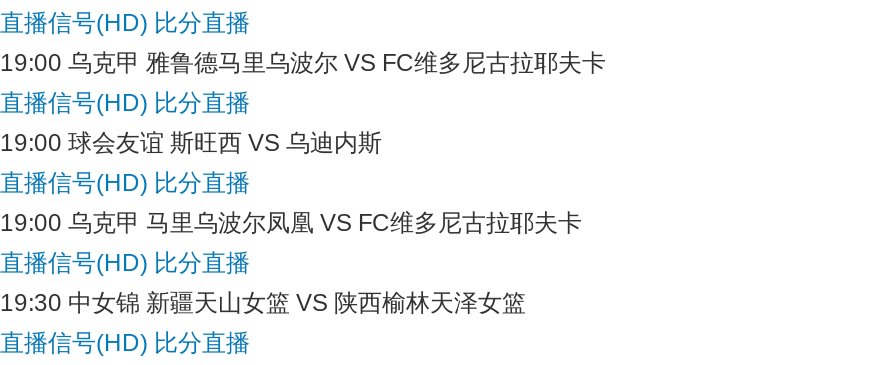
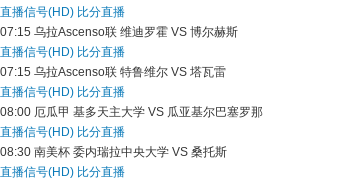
[0,49,606,77] 19:00 乌克甲雅鲁德马里乌波尔 VS FC维多尼古拉耶夫卡 -> [0,25,238,39] 07:15 乌拉Ascenso联维迪罗霍 VS 博尔赫斯
[0,129,382,157] 19:00 球会友谊斯旺西 VS 乌迪内斯 -> [0,65,226,79] 07:15 乌拉Ascenso联特鲁维尔 VS 塔瓦雷
[0,209,582,237] 19:00 乌克甲马里乌波尔凤凰 VS FC维多尼古拉耶夫卡 -> [0,105,263,119] 08:00 厄瓜甲基多天主大学 VS 瓜亚基尔巴塞罗那
[0,289,526,317] 19:30 中女锦新疆天山女篮 VS 陕西榆林天泽女篮 -> [0,145,227,159] 08:30 南美杯委内瑞拉中央大学 VS 桑托斯

